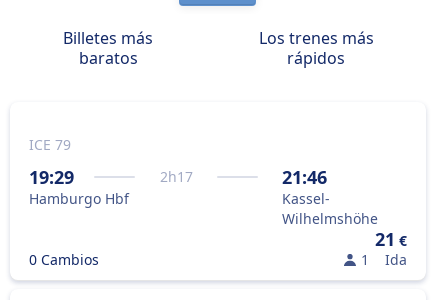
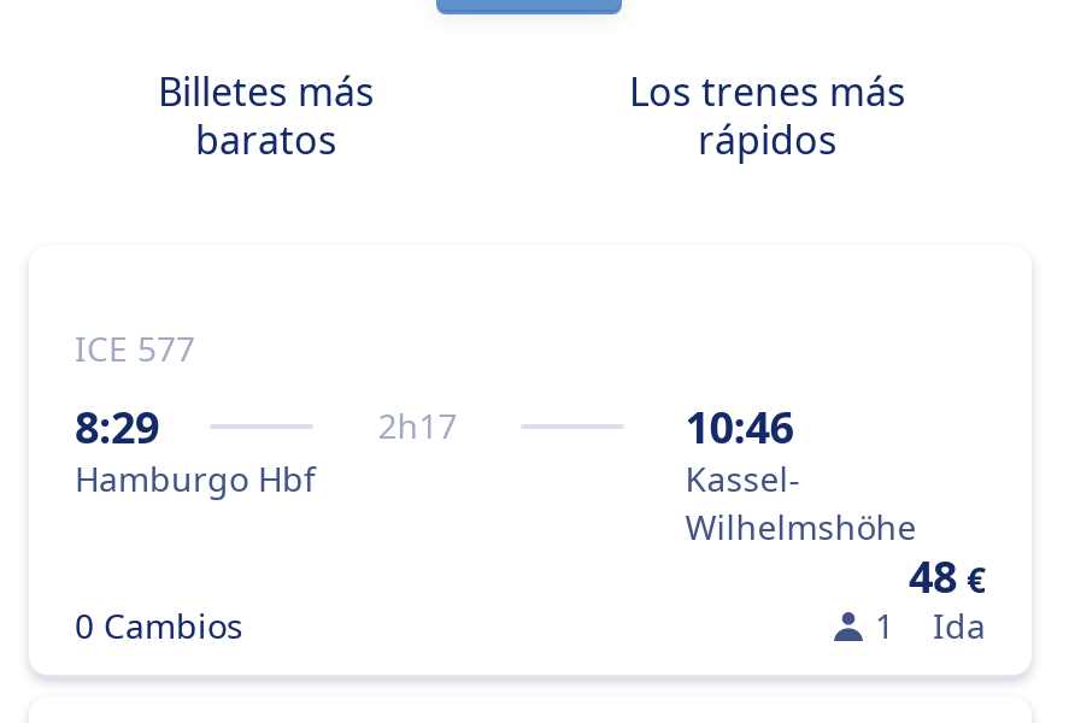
[29,135,71,154] ICE 79 -> [75,325,195,371] ICE 577
[29,165,74,189] 19:29 -> [75,398,159,455] 8:29
[282,165,327,189] 21:46 -> [685,398,794,455] 10:46
[375,227,407,251] 21 € -> [909,547,986,605] 48 €

